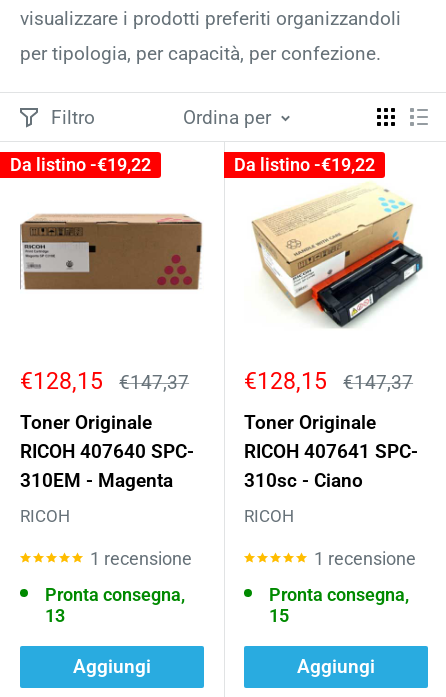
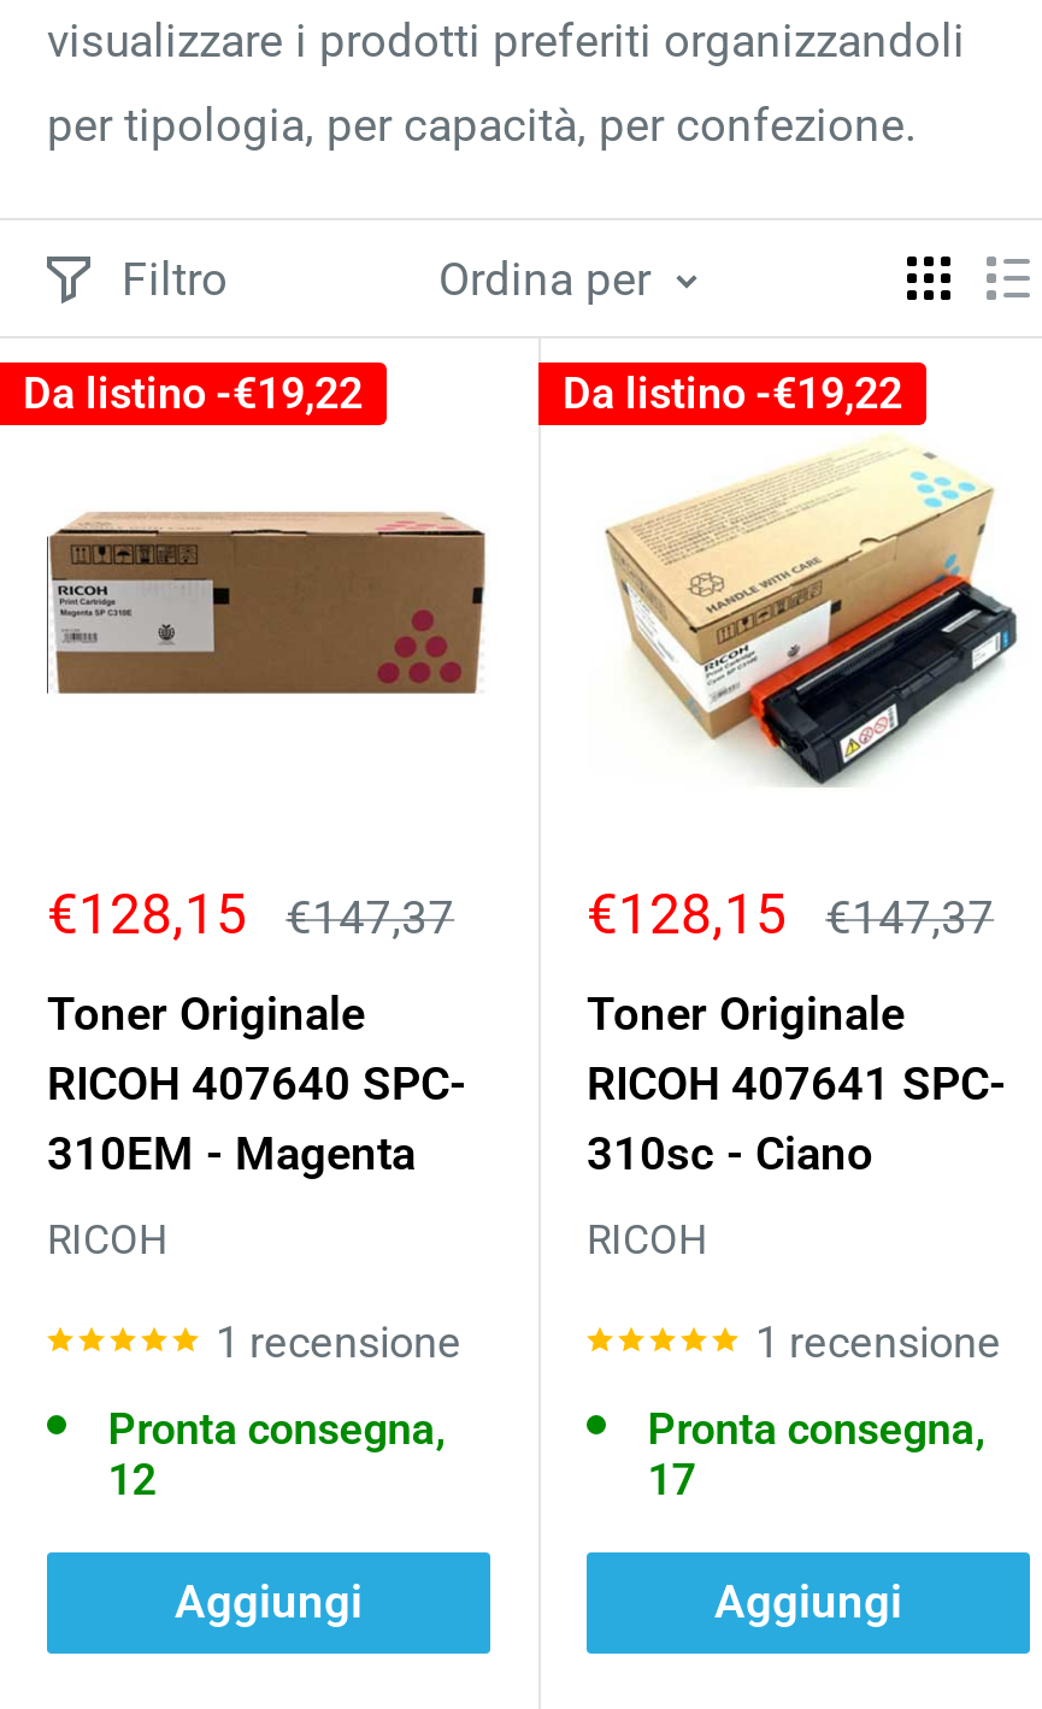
[45,605,65,626] 13 -> [108,1454,156,1504] 12
[269,605,289,626] 15 -> [647,1454,696,1504] 17

